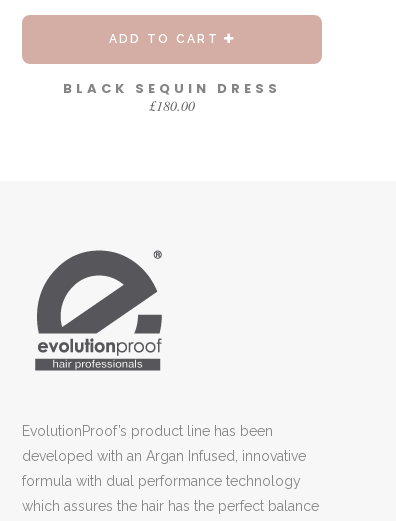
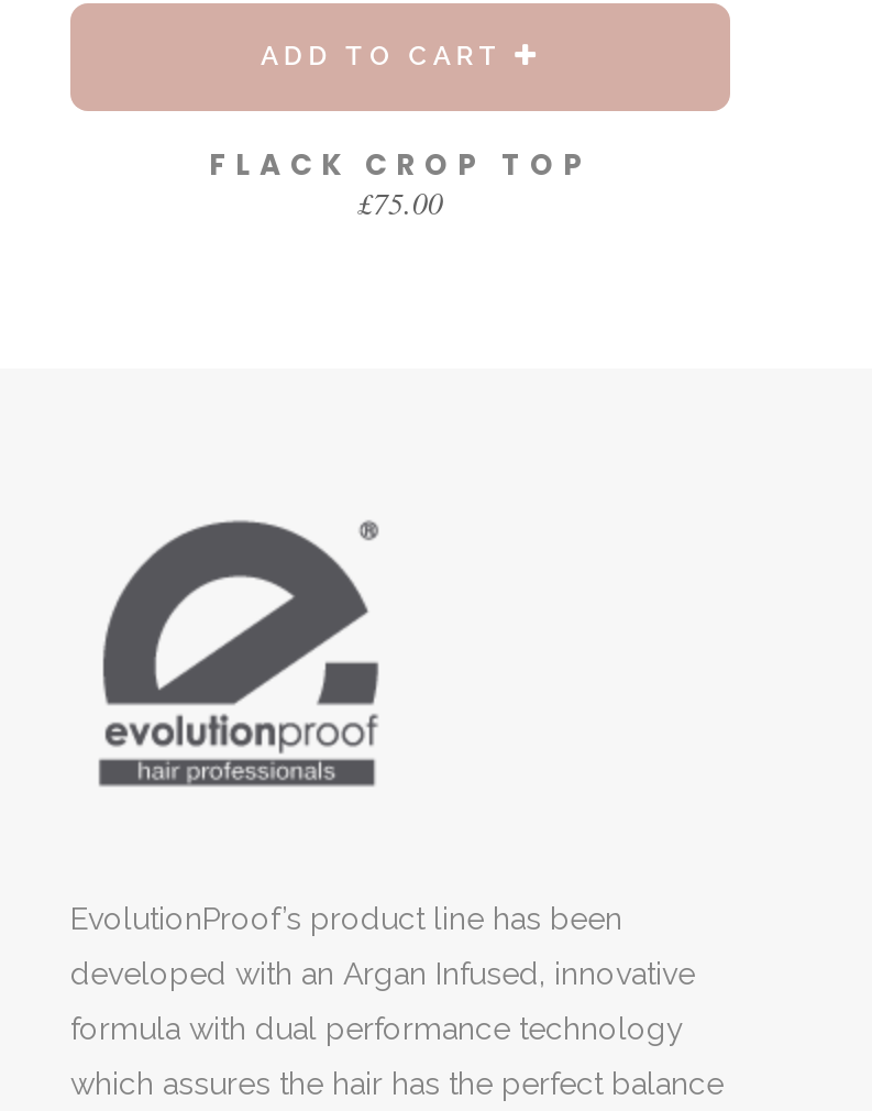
[63,79,281,115] BLACK SEQUIN DRESS | £180.00 -> [209,144,592,224] FLACK CROP TOP | £75.00

